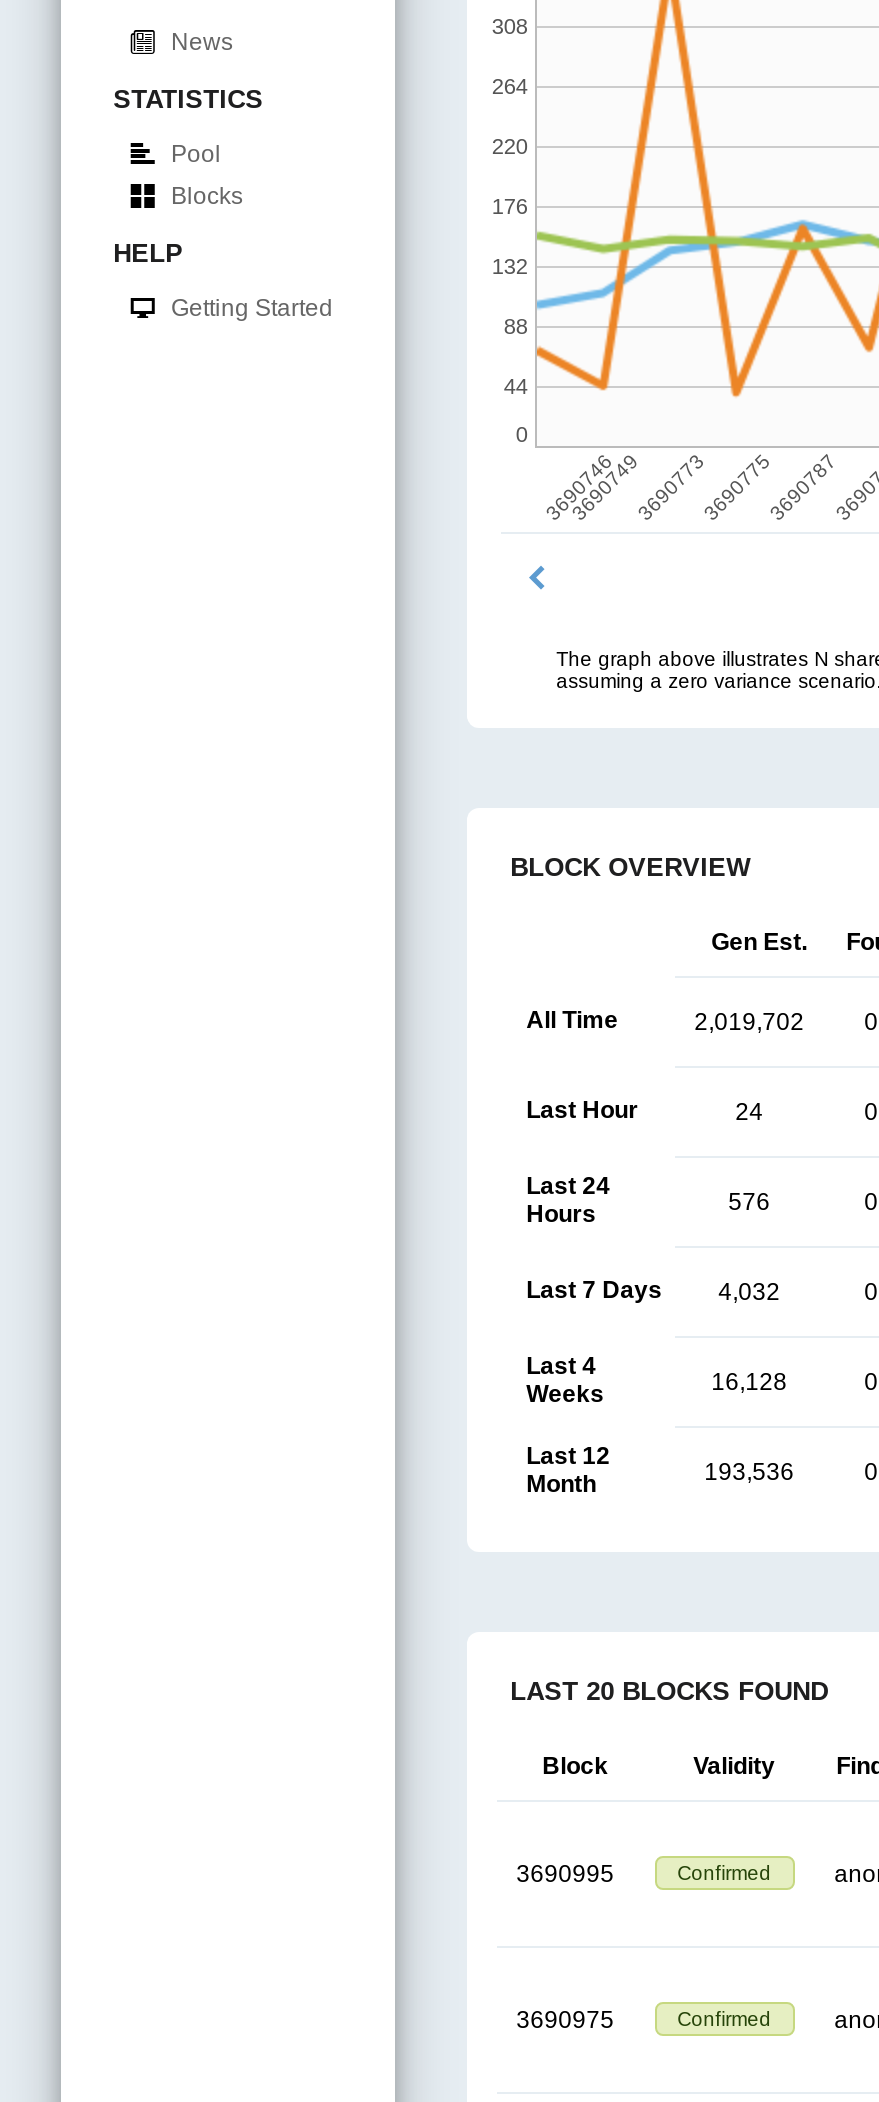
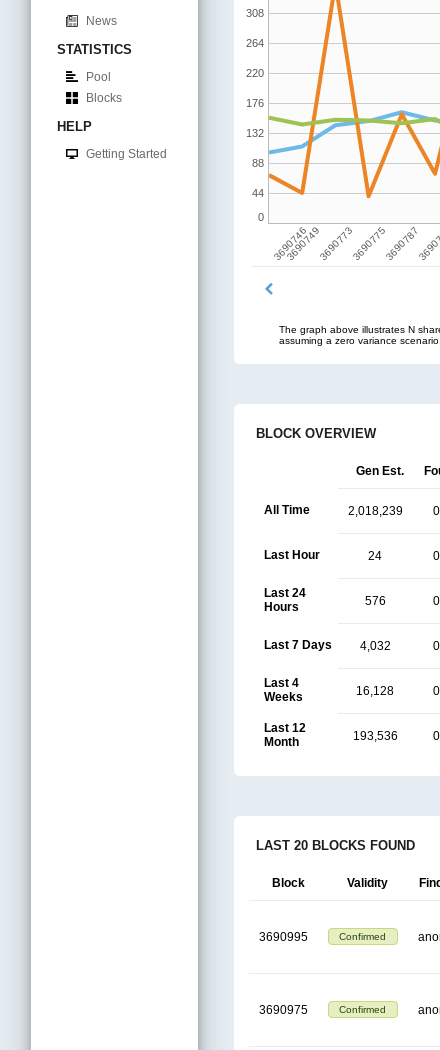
[694,1008,804,1036] 2,019,702 -> [348,504,403,518] 2,018,239

